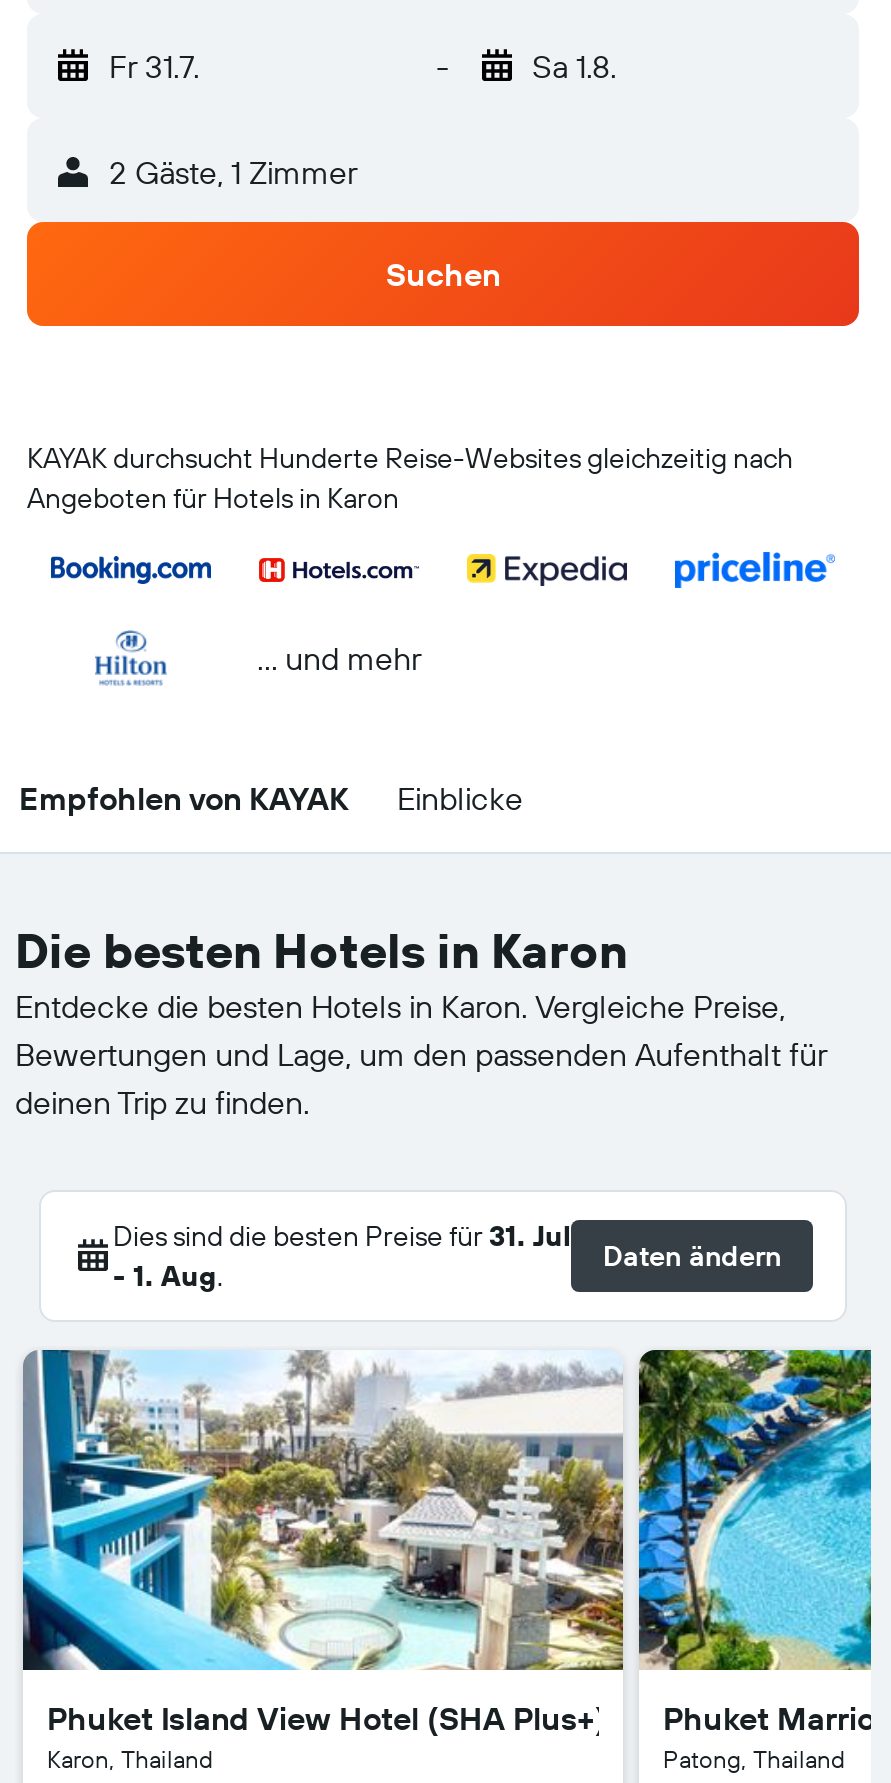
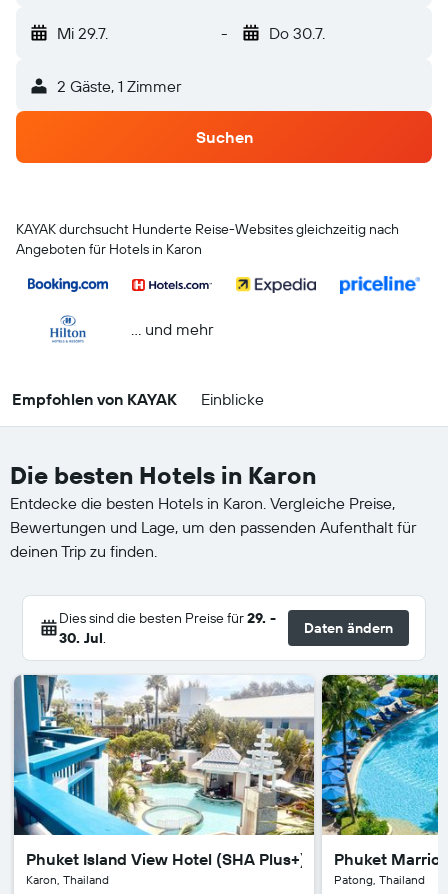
[109,46,199,86] Fr 31.7. -> [57,23,108,43] Mi 29.7.
[532,46,616,86] Sa 1.8. -> [268,23,324,43] Do 30.7.
[113,1218,571,1294] Dies sind die besten Preise für 31. Jul | - 1. Aug. -> [59,609,276,647] Dies sind die besten Preise für 29. - | 30. Jul.

